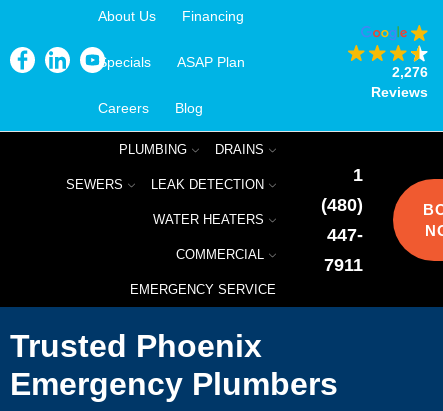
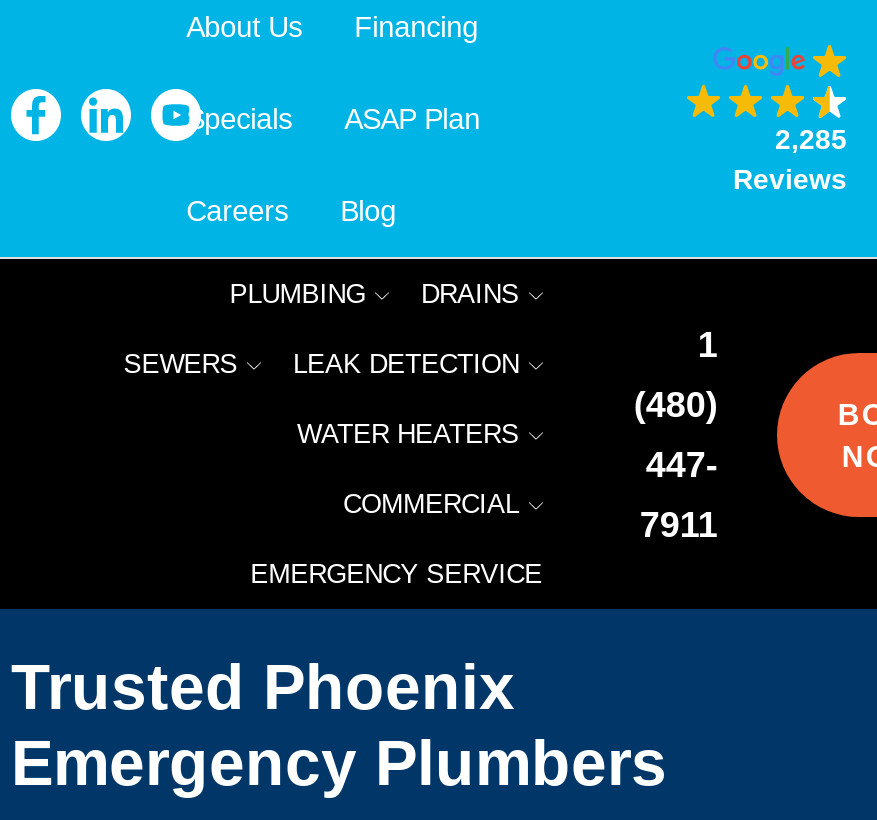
[392,64,428,80] 2,276 -> [775,123,847,155] 2,285

